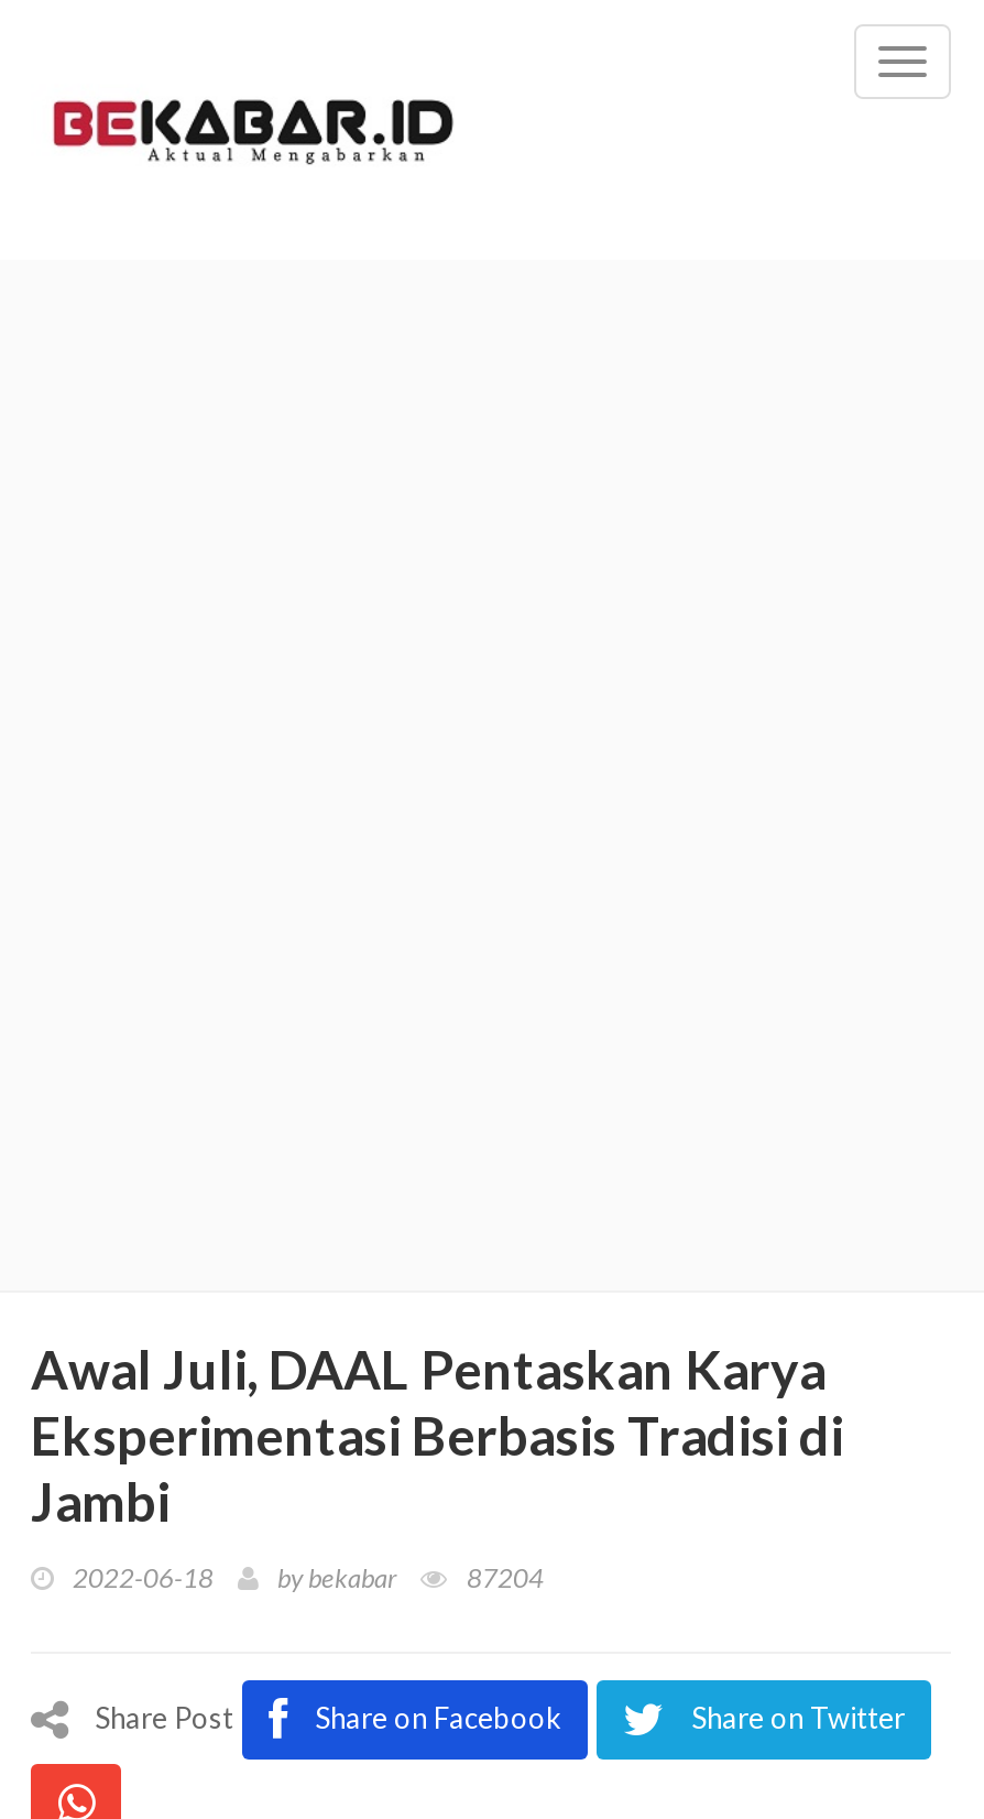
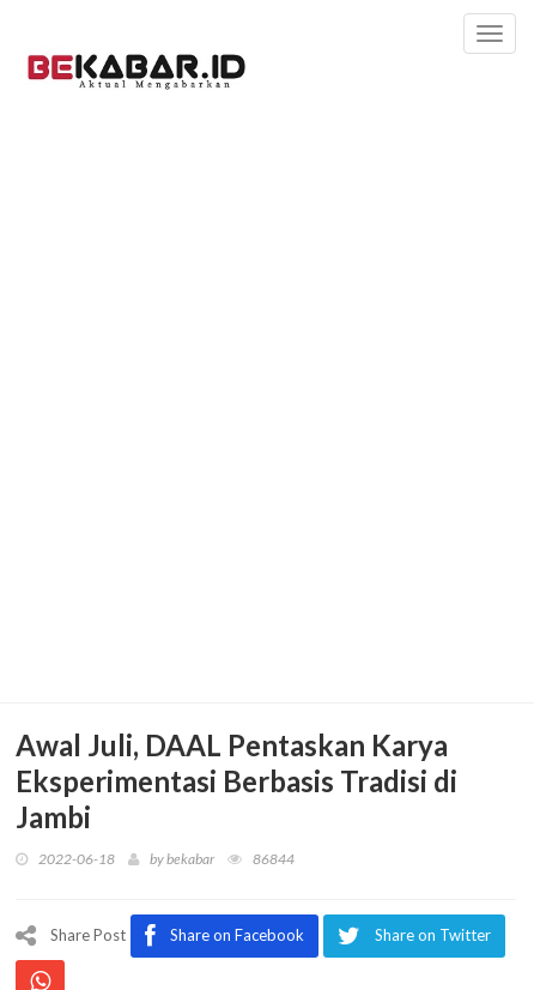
[467,1561,544,1594] 87204 -> [253,849,295,867] 86844

